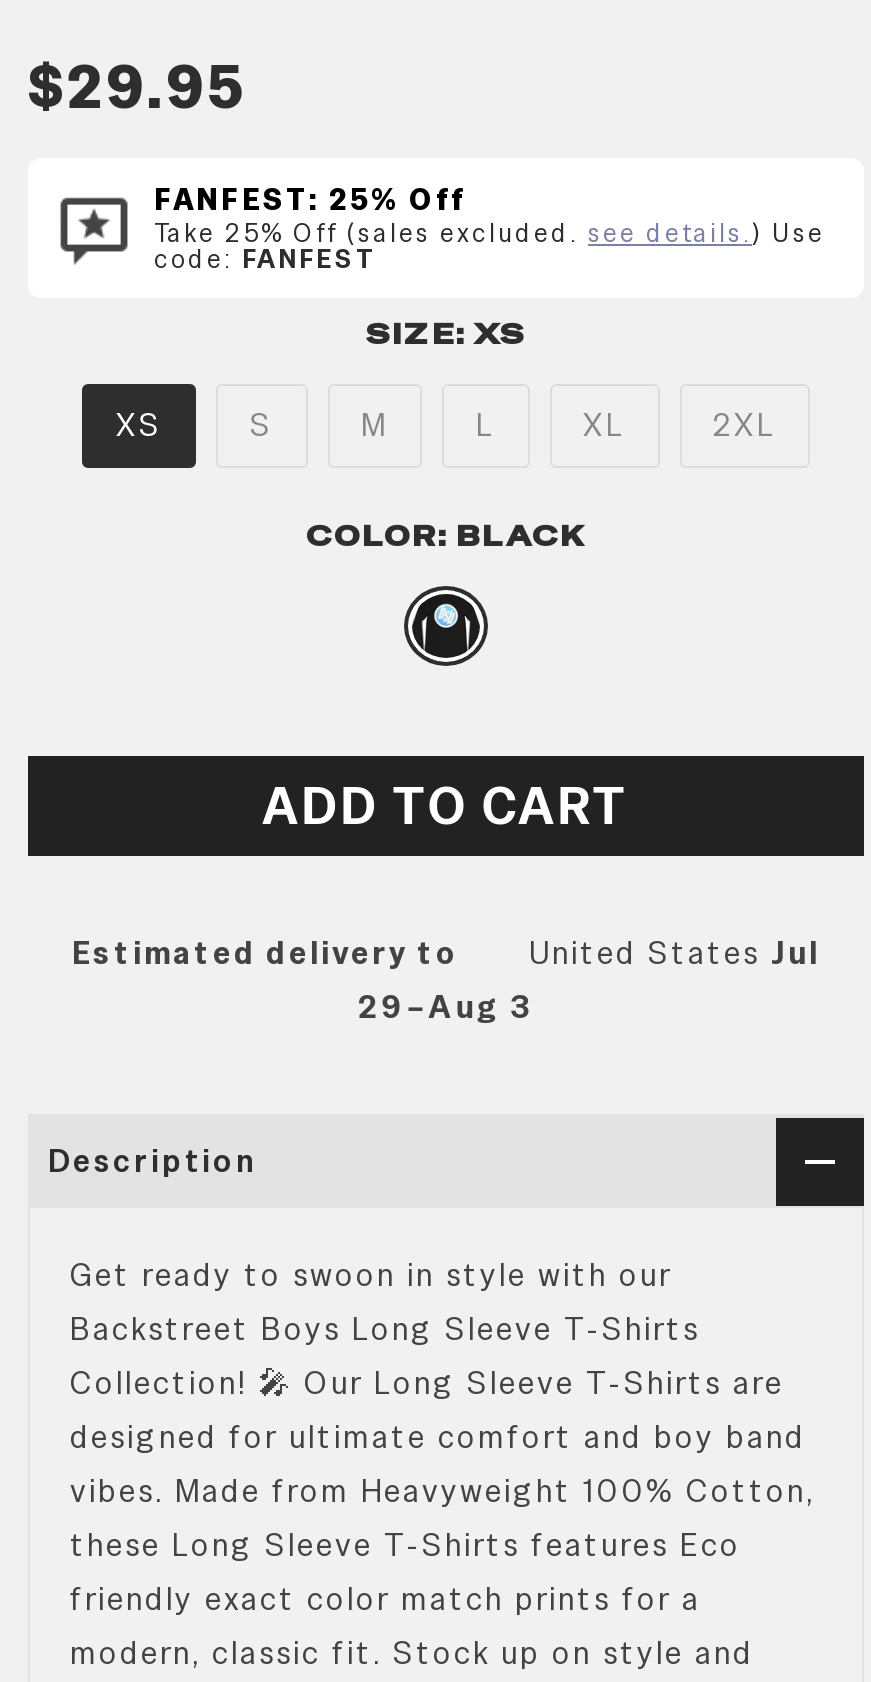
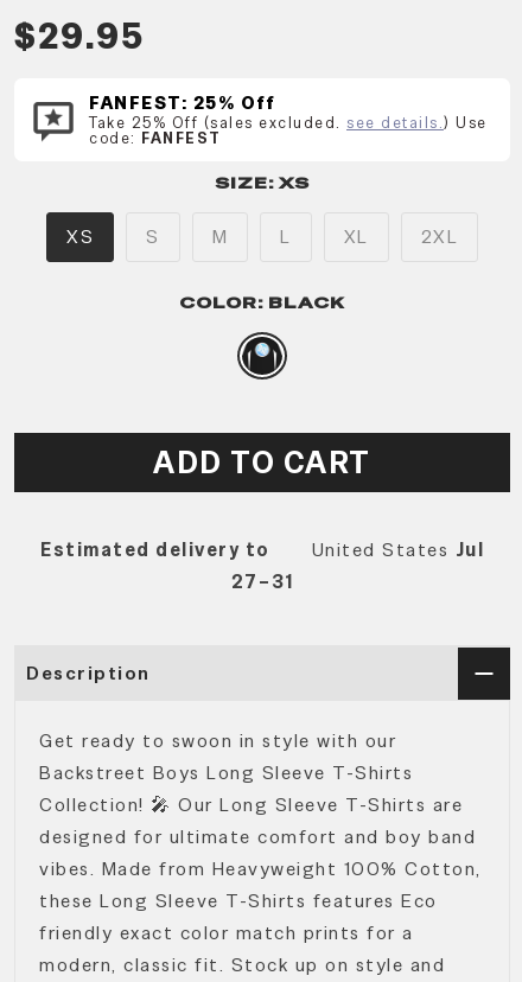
[358,986,534,1028] 29–Aug 3 -> [231,570,294,594] 27–31

